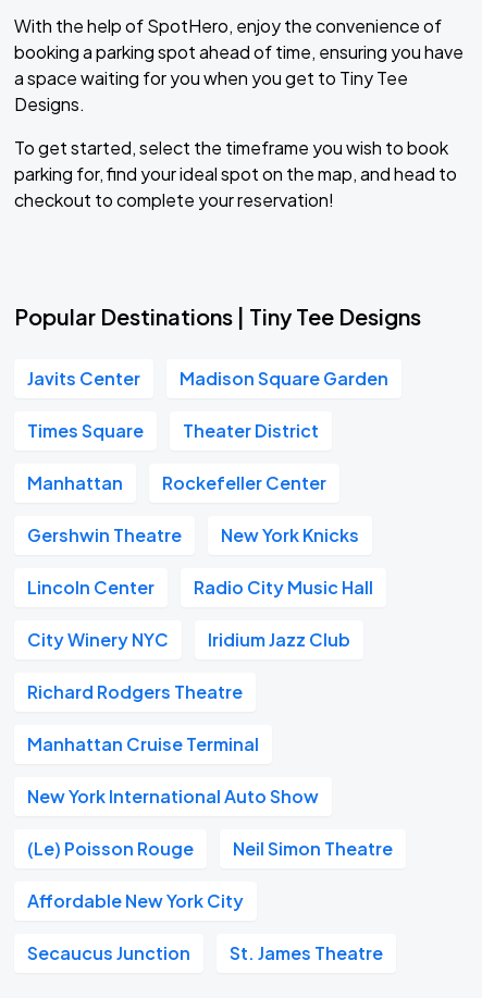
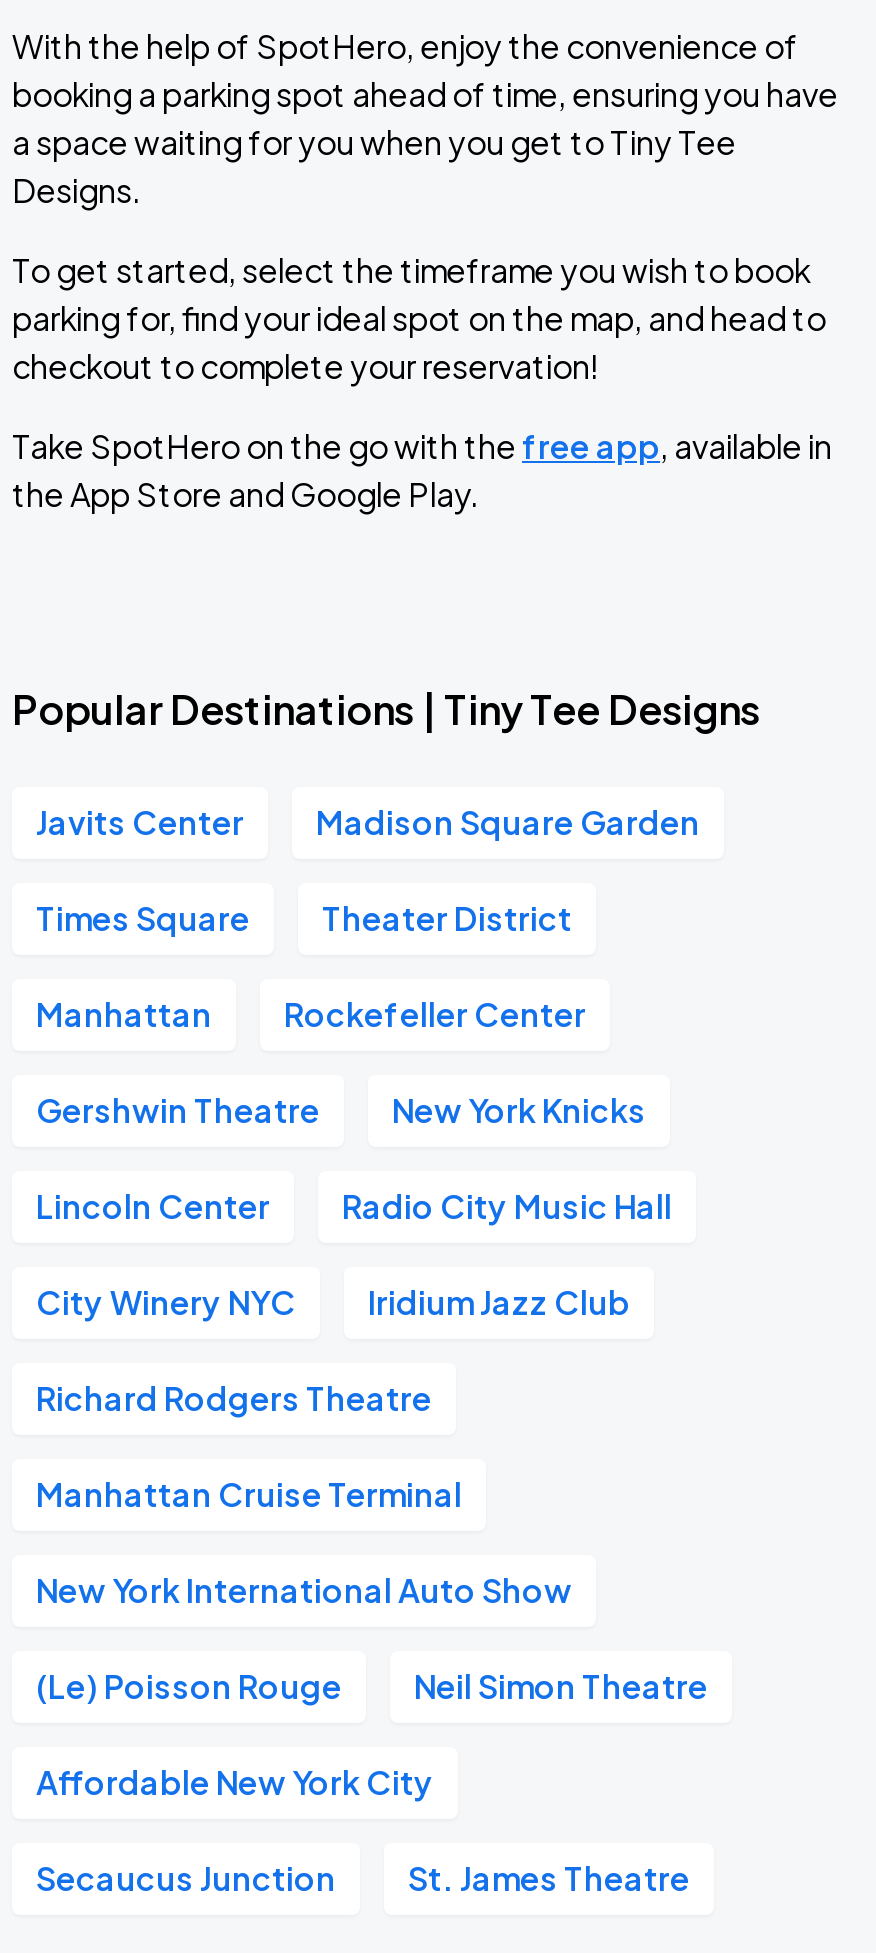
none -> [12,425,832,515] Take SpotHero on the go with the free app, available in | the App Store and Google Play.

